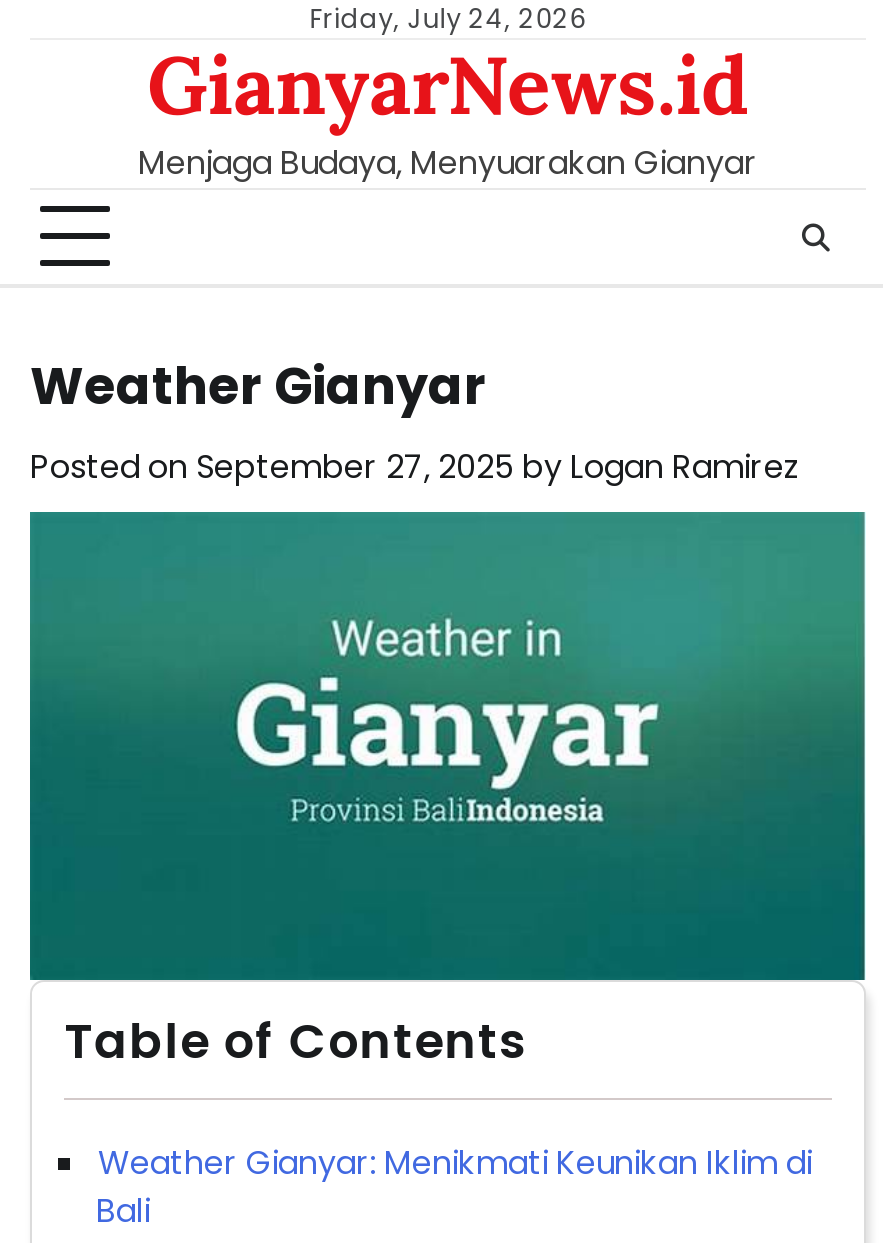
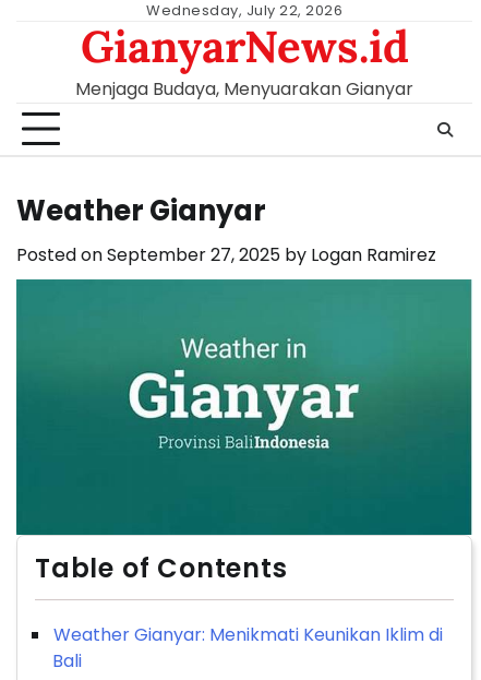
[310,0,586,38] Friday, July 24, 2026 -> [146,0,342,21] Wednesday, July 22, 2026

